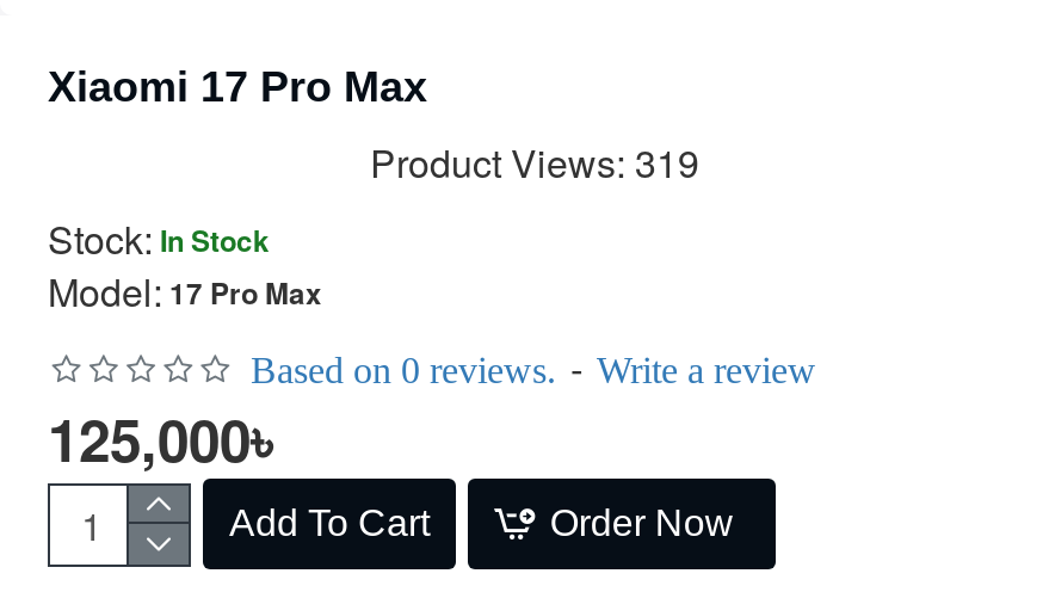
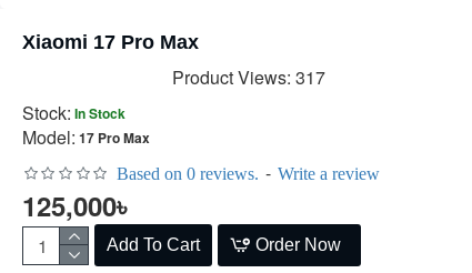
[370,135,699,190] Product Views: 319 -> [172,64,325,90] Product Views: 317

